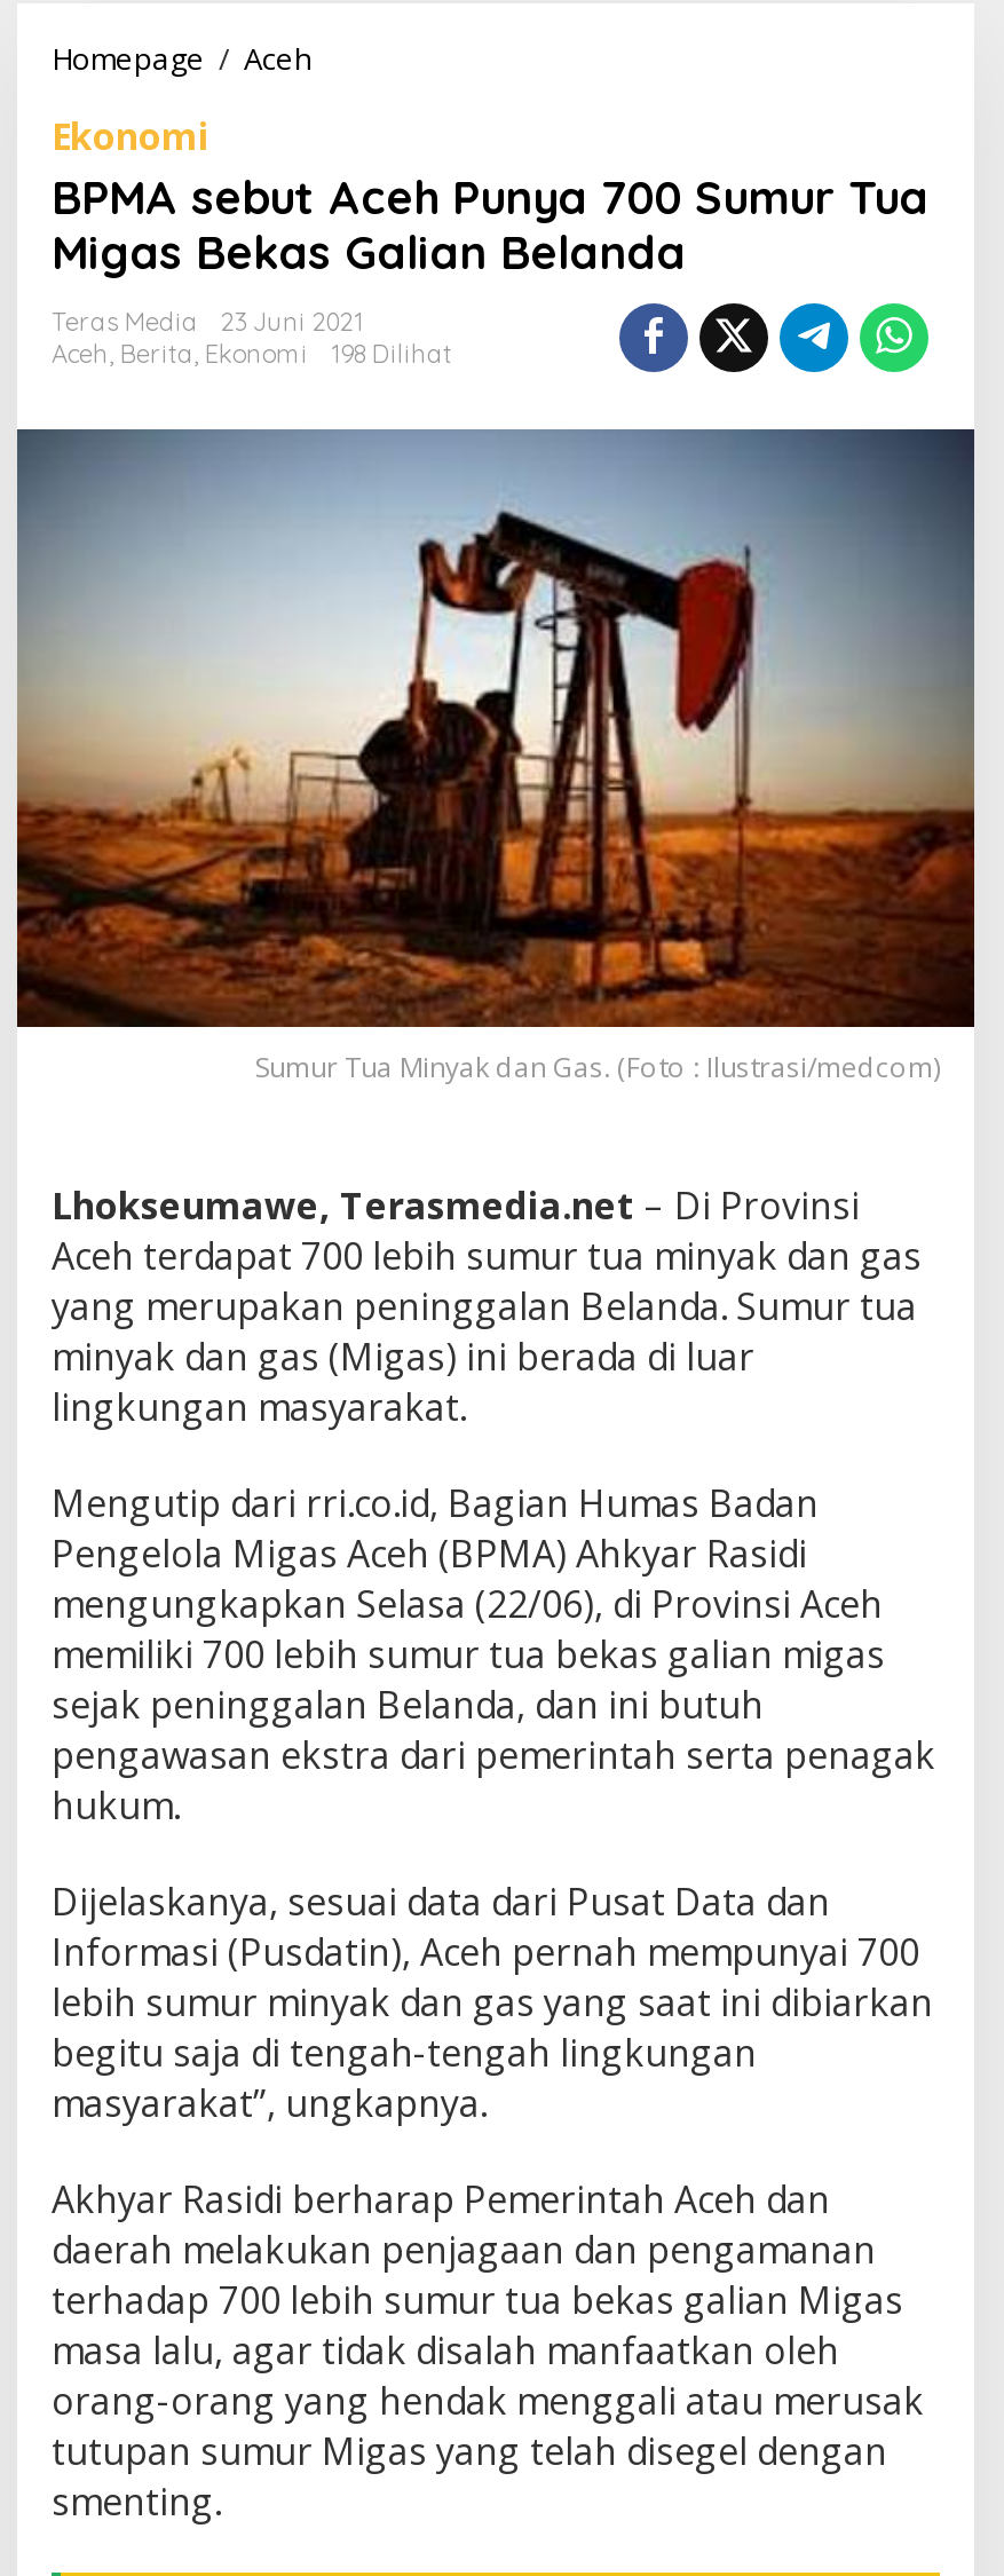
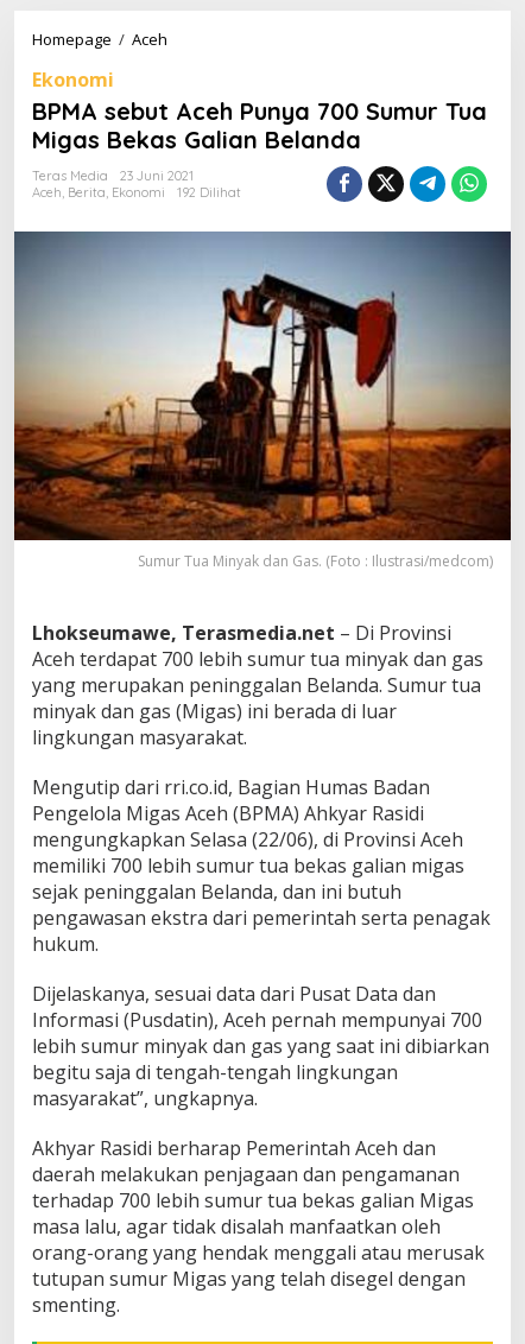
[331,338,452,370] 198 Dilihat -> [177,183,241,200] 192 Dilihat

